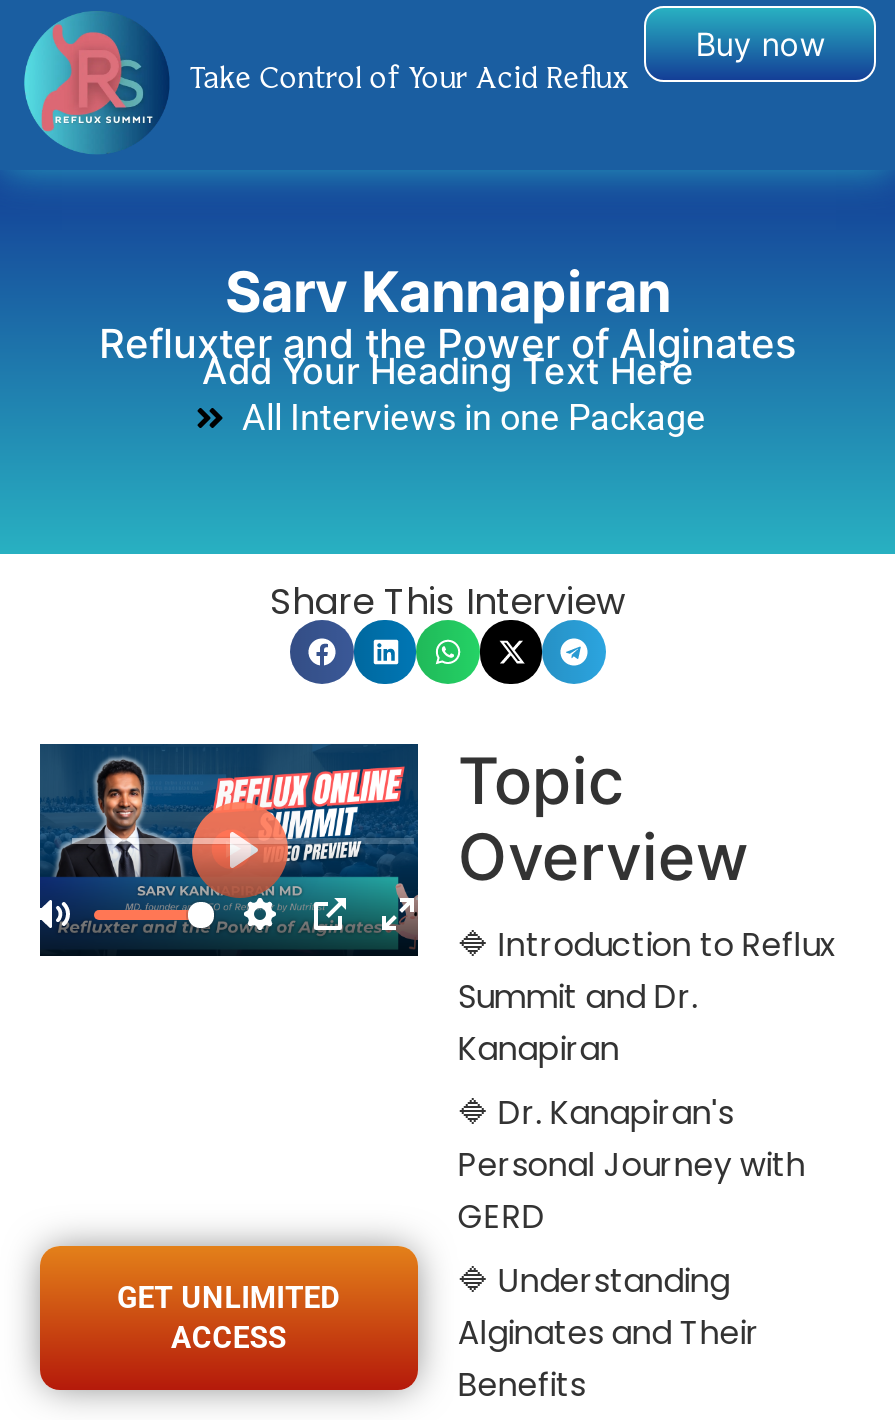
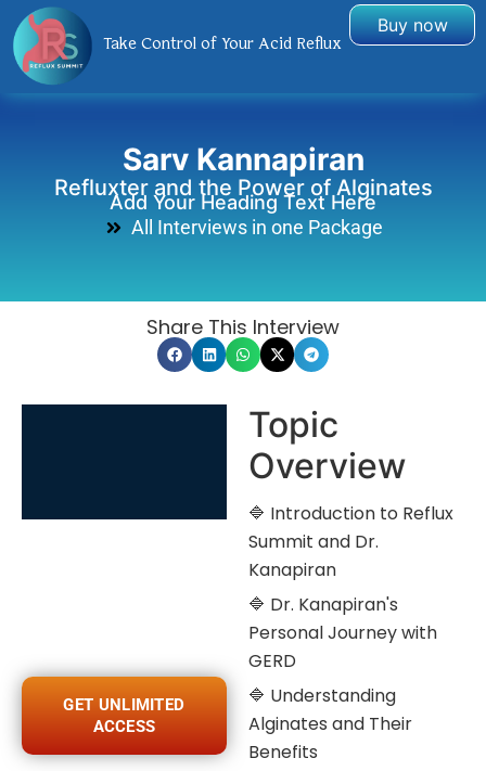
[40,744,420,948] [image] -> none

